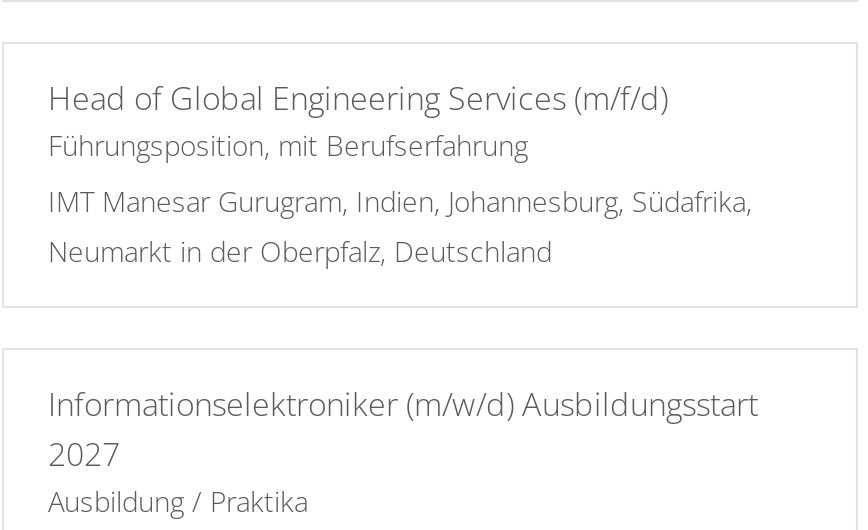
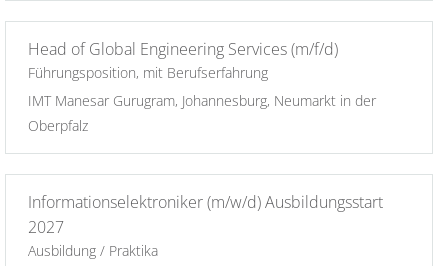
[48,182,752,270] IMT Manesar Gurugram, Indien, Johannesburg, Südafrika, | Neumarkt in der Oberpfalz, Deutschland -> [28,91,376,135] IMT Manesar Gurugram, Johannesburg, Neumarkt in der | Oberpfalz

